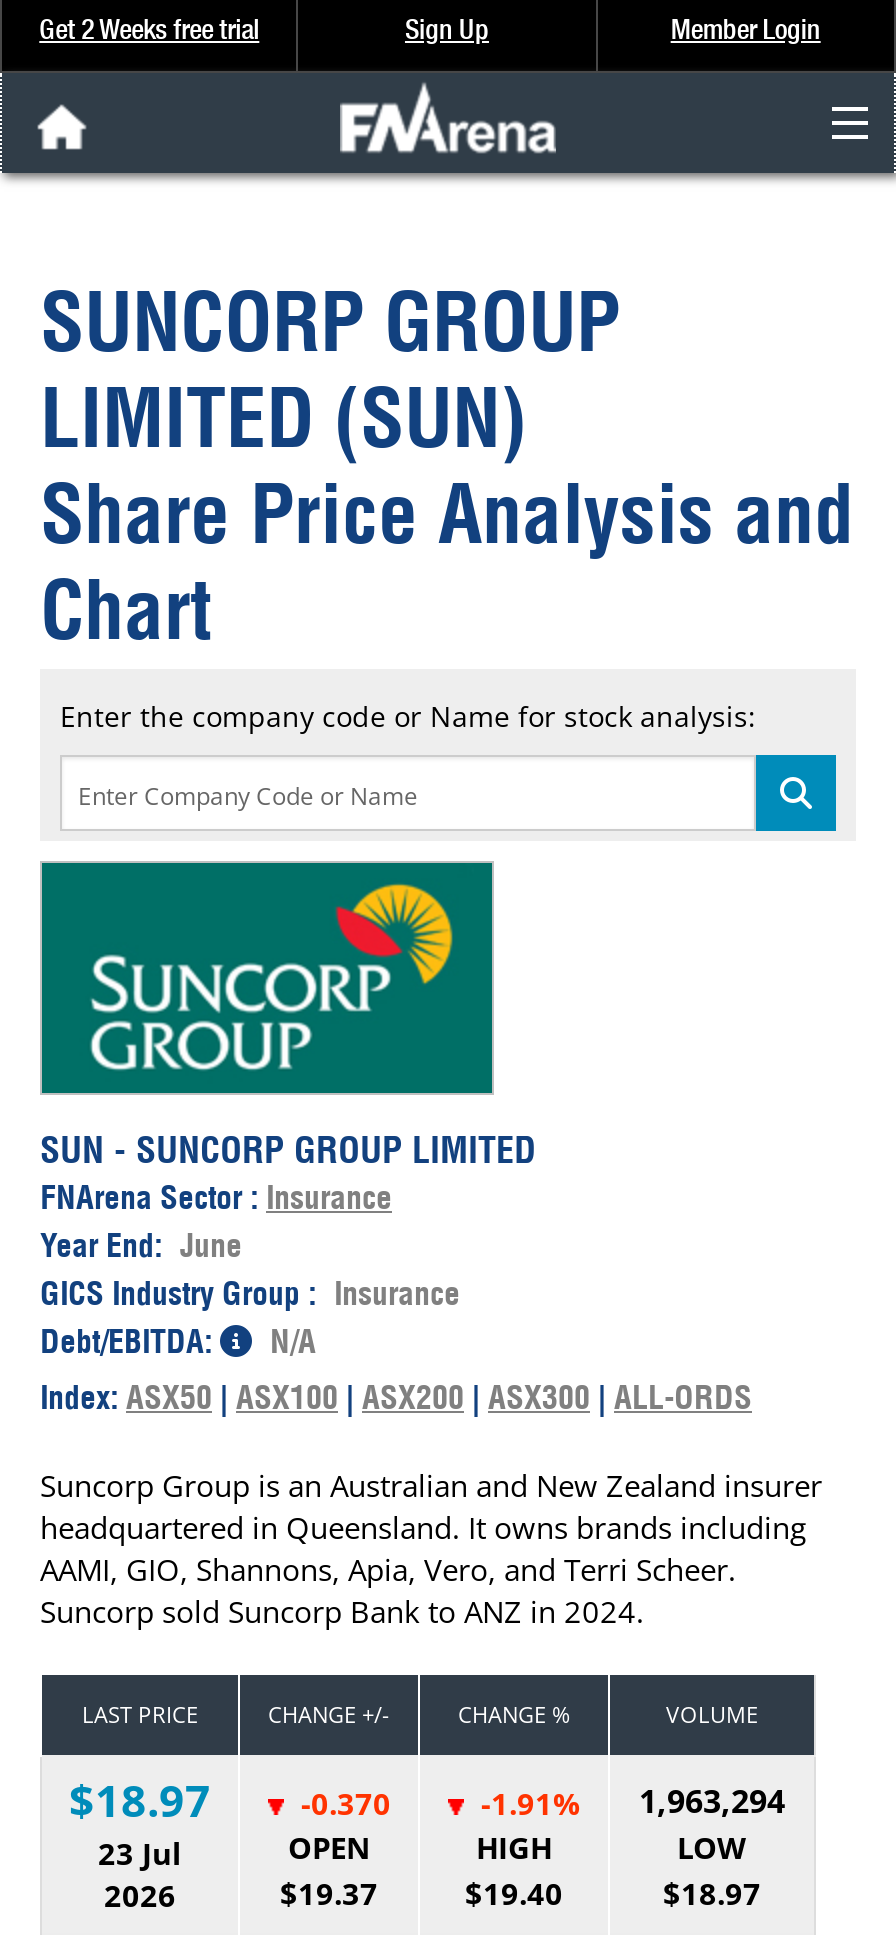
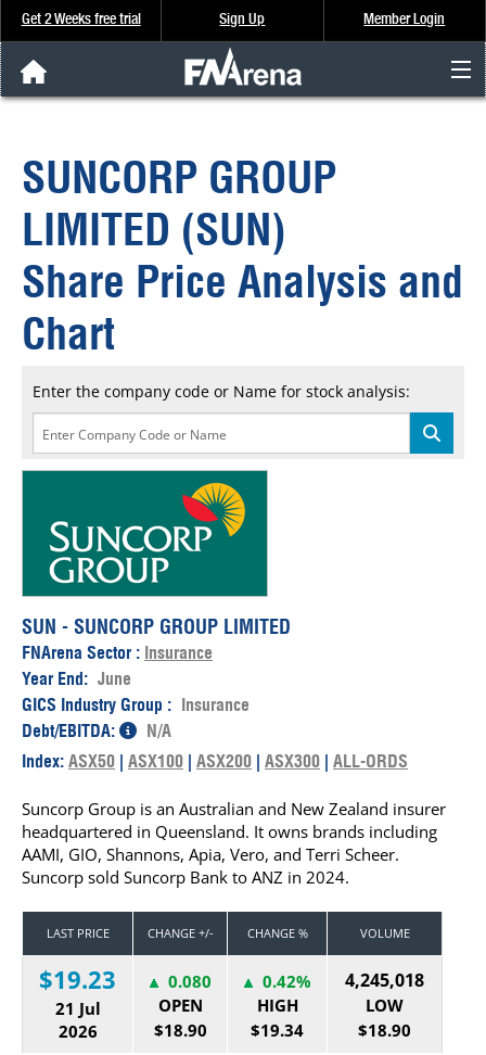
[69,1768,211,1828] $18.97 -> [39,962,116,995] $19.23
[639,1778,785,1822] 1,963,294 -> [345,968,424,992] 4,245,018
[293,1782,391,1822] -0.370 -> [163,970,211,992] 0.080
[473,1782,581,1822] -1.91% -> [258,970,311,992] 0.42%
[98,1832,182,1872] 23 Jul -> [55,997,100,1019] 21 Jul
[280,1872,378,1912] $19.37 -> [154,1019,207,1040] $18.90
[465,1872,563,1912] $19.40 -> [251,1019,304,1040] $19.34
[663,1872,761,1912] $18.97 -> [358,1019,411,1040] $18.90

